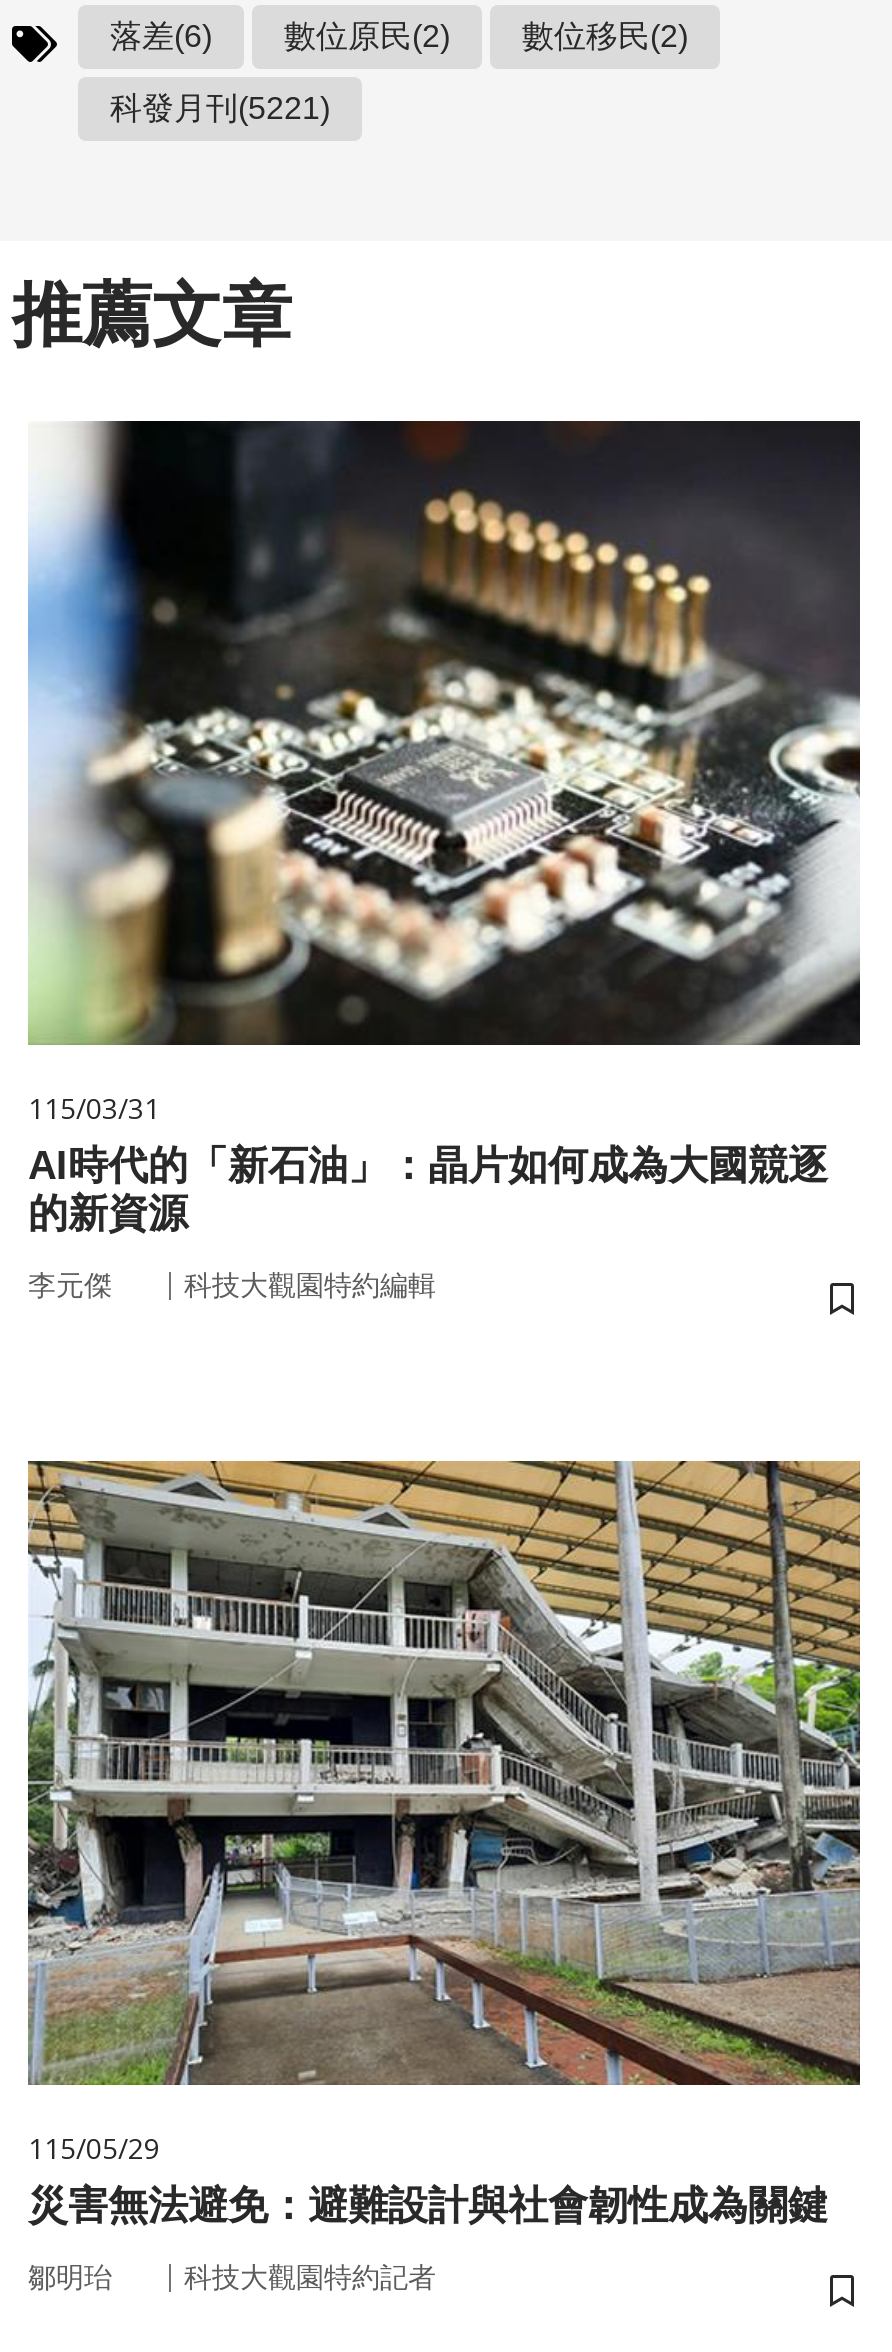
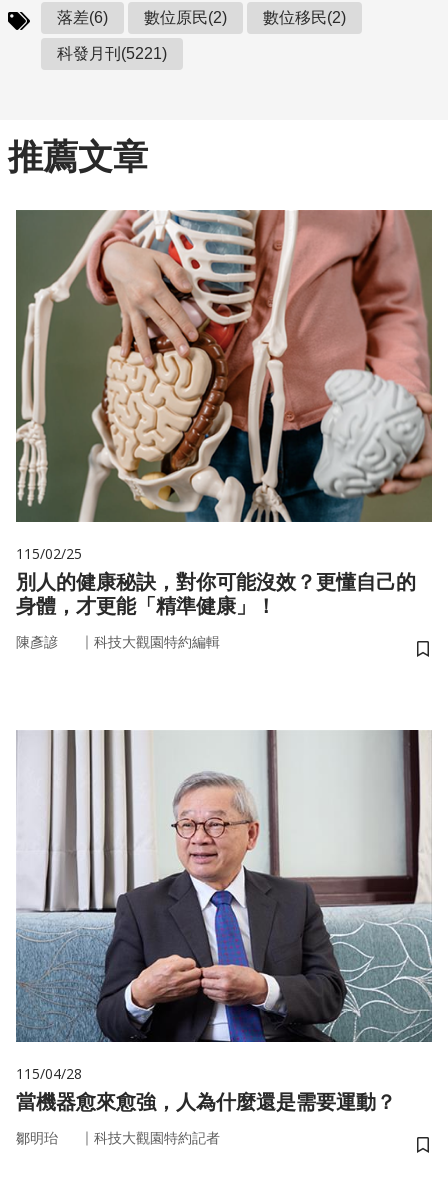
[28,419,860,1235] [image] | 115/03/31 | AI時代的「新石油」：晶片如何成為大國競逐 | 的新資源 -> [15,209,433,617] [image] | 115/02/25 | 別人的健康秘訣，對你可能沒效？更懂自己的 | 身體，才更能「精準健康」！
[28,1269,112,1301] 李元傑 -> [16,634,58,650] 陳彥諺
[26,1459,862,2227] [image] | 115/05/29 | 災害無法避免：避難設計與社會韌性成為關鍵 -> [15,729,432,1113] [image] | 115/04/28 | 當機器愈來愈強，人為什麼還是需要運動？

